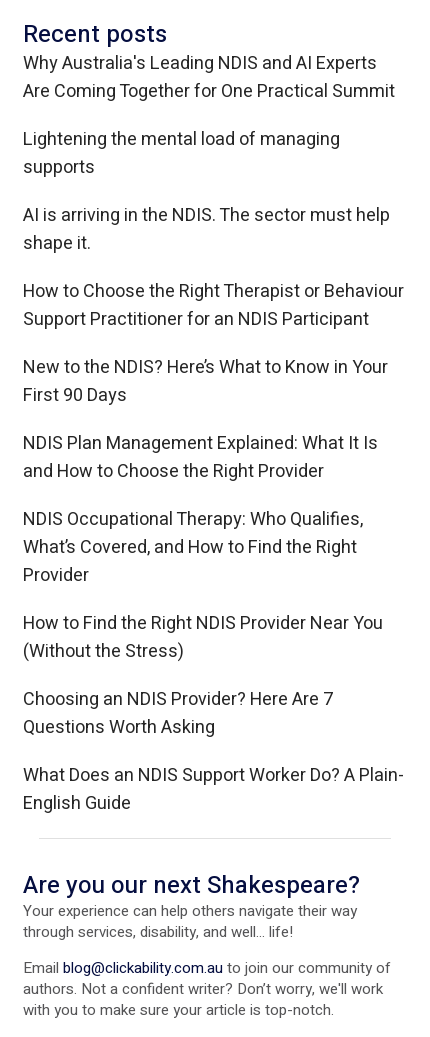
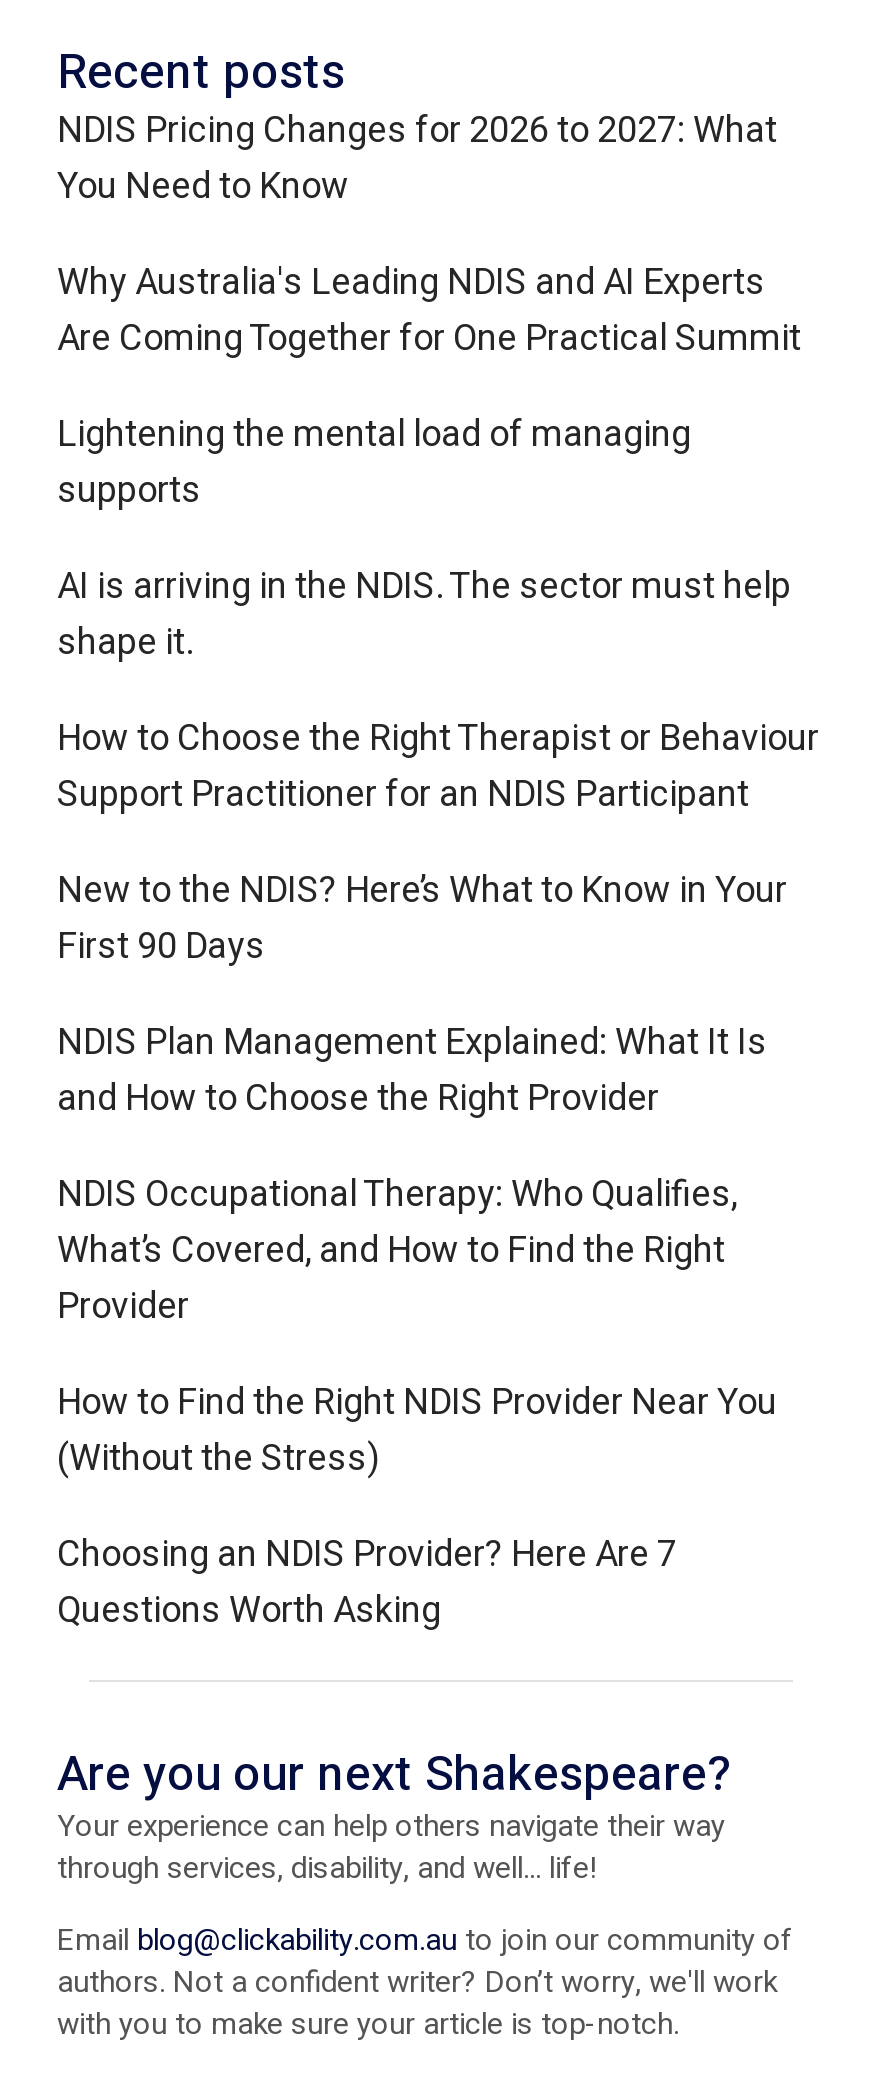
none -> [57,105,777,215] NDIS Pricing Changes for 2026 to 2027: What | You Need to Know
moved [23,50,404,741] -> [57,257,819,1639]: Why Australia's Leading NDIS and AI Experts | Are Coming Together for One Practical Summit | Lightening the mental load of managing | ... | Choosing an NDIS Provider? Here Are 7 | Questions Worth Asking
[23,762,404,817] What Does an NDIS Support Worker Do? A Plain- | English Guide -> none

